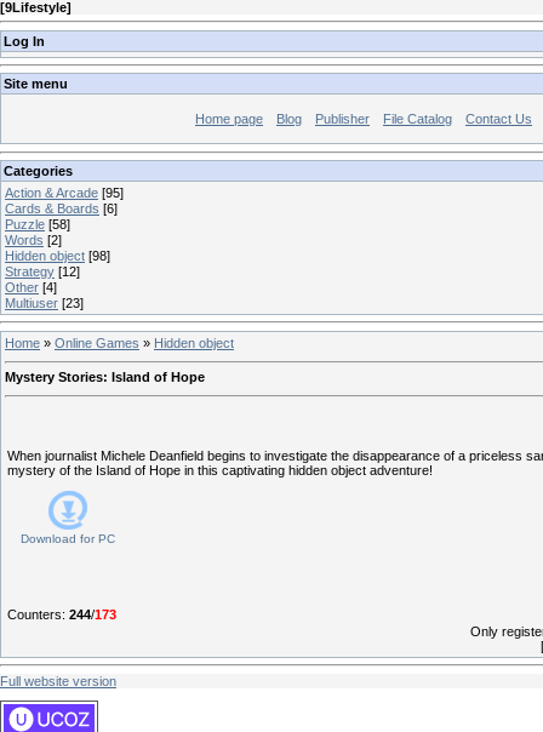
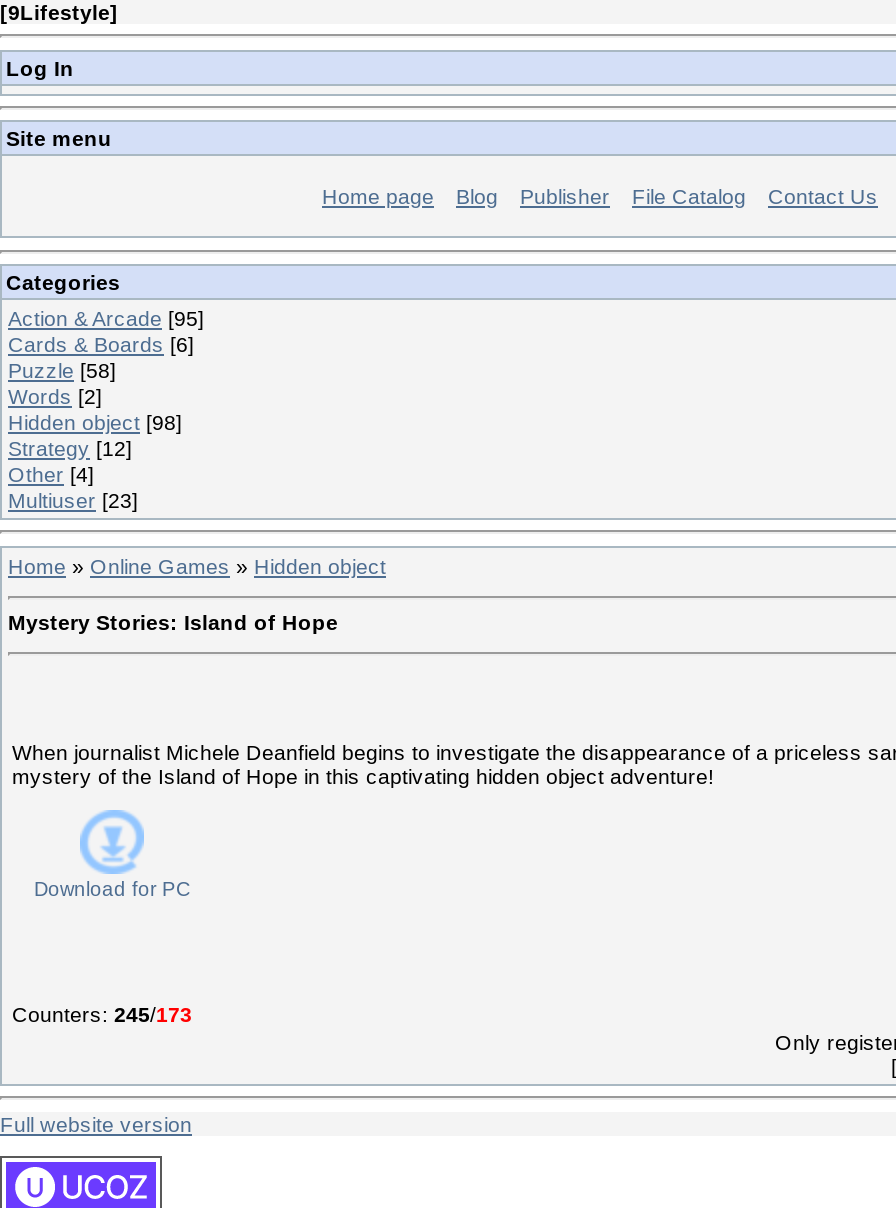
[7,607,116,622] Counters: 244/173 -> [12,1002,192,1026] Counters: 245/173

